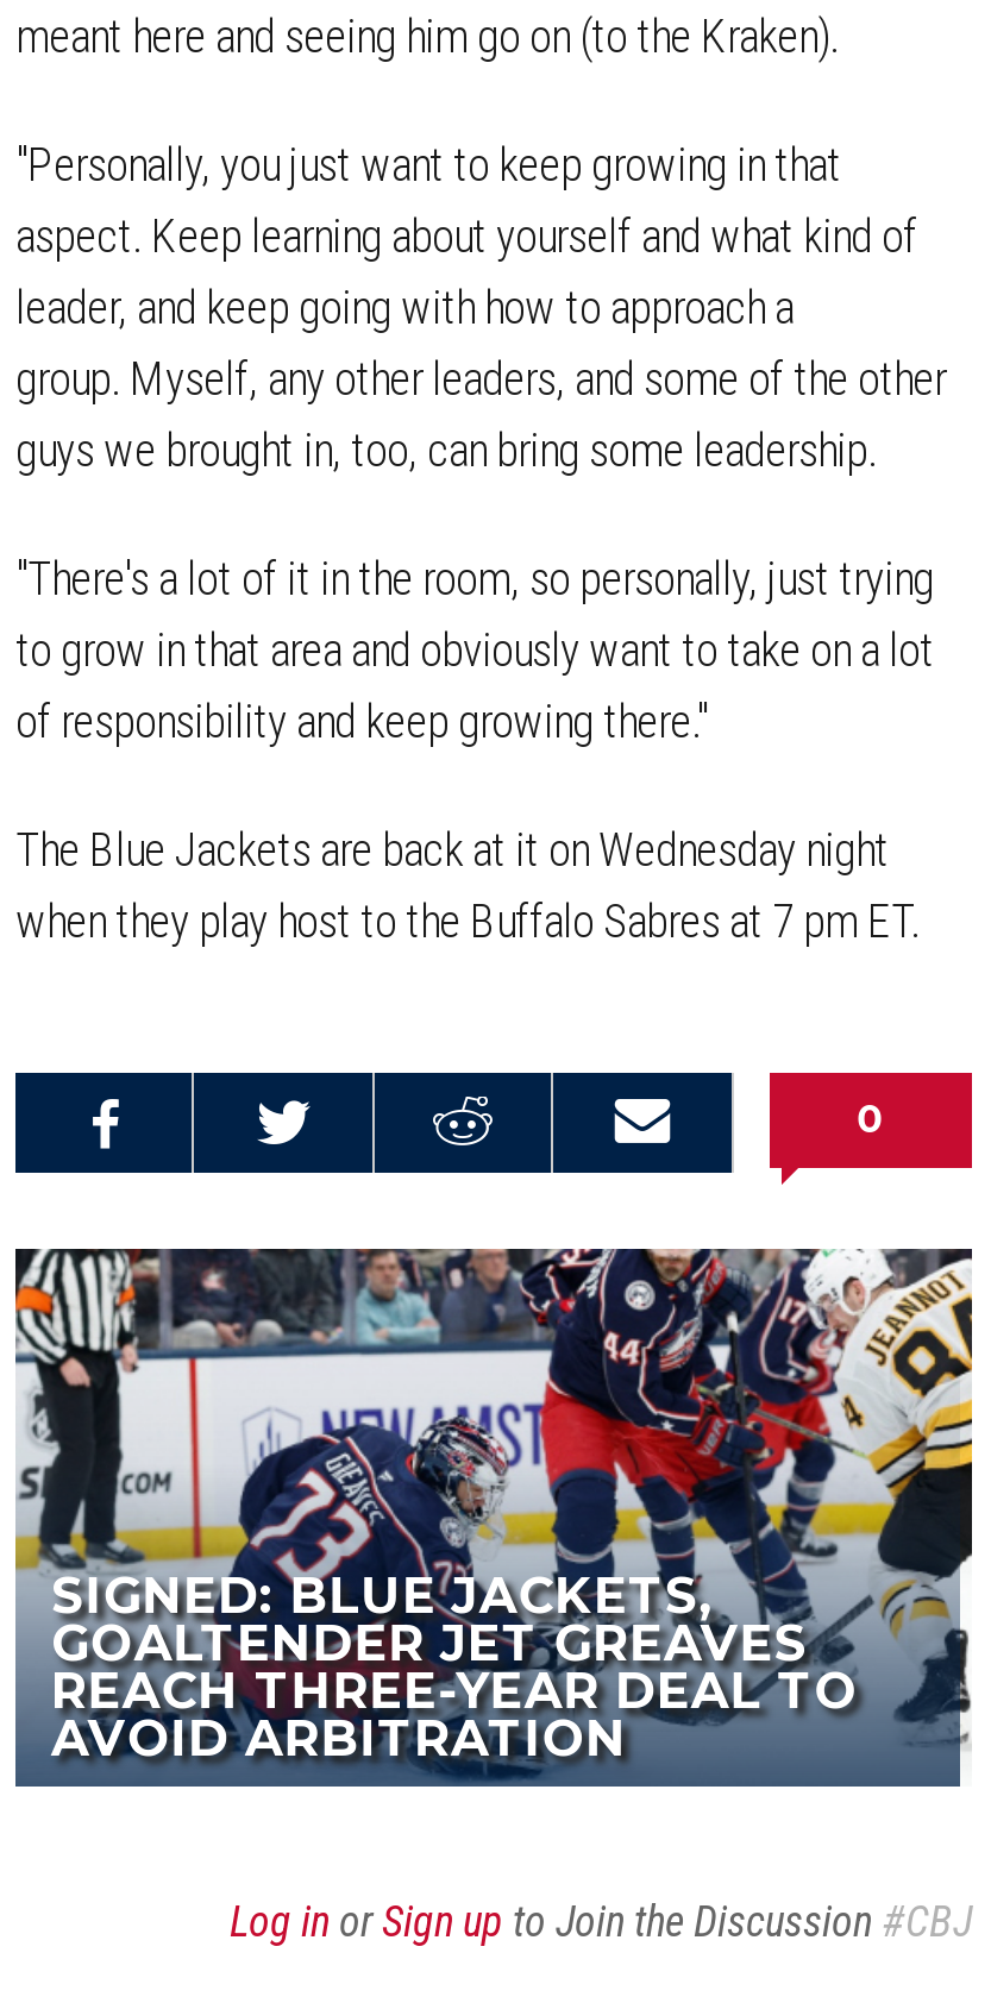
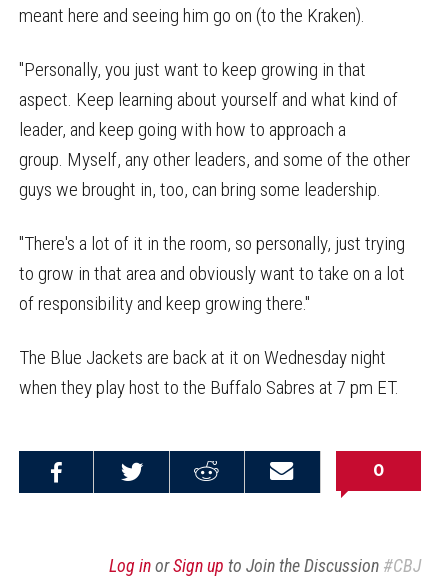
[13,1247,974,1789] [image] | SIGNED: BLUE JACKETS, | GOALTENDER JET GREAVES | REACH THREE-YEAR DEAL TO | AVOID ARBITRATION -> none

